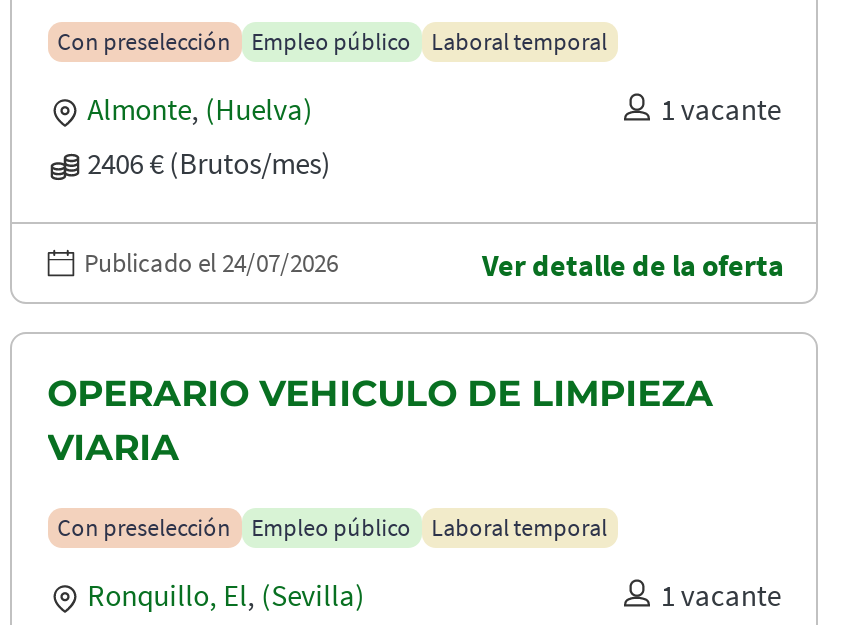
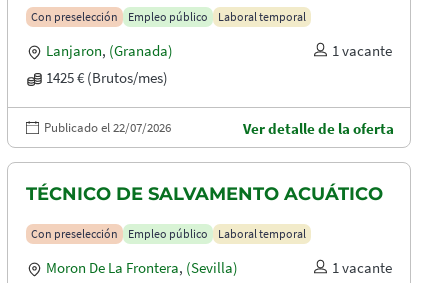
[87,89,313,127] Almonte, (Huelva) -> [46,41,173,60] Lanjaron, (Granada)
[87,143,331,181] 2406 € (Brutos/mes) -> [46,68,168,87] 1425 € (Brutos/mes)
[84,245,338,279] Publicado el 24/07/2026 -> [44,119,171,136] Publicado el 22/07/2026
[47,373,713,471] OPERARIO VEHICULO DE LIMPIEZA | VIARIA -> [26,183,383,205] TÉCNICO DE SALVAMENTO ACUÁTICO
[87,577,365,615] Ronquillo, El, (Sevilla) -> [46,258,238,277] Moron De La Frontera, (Sevilla)

